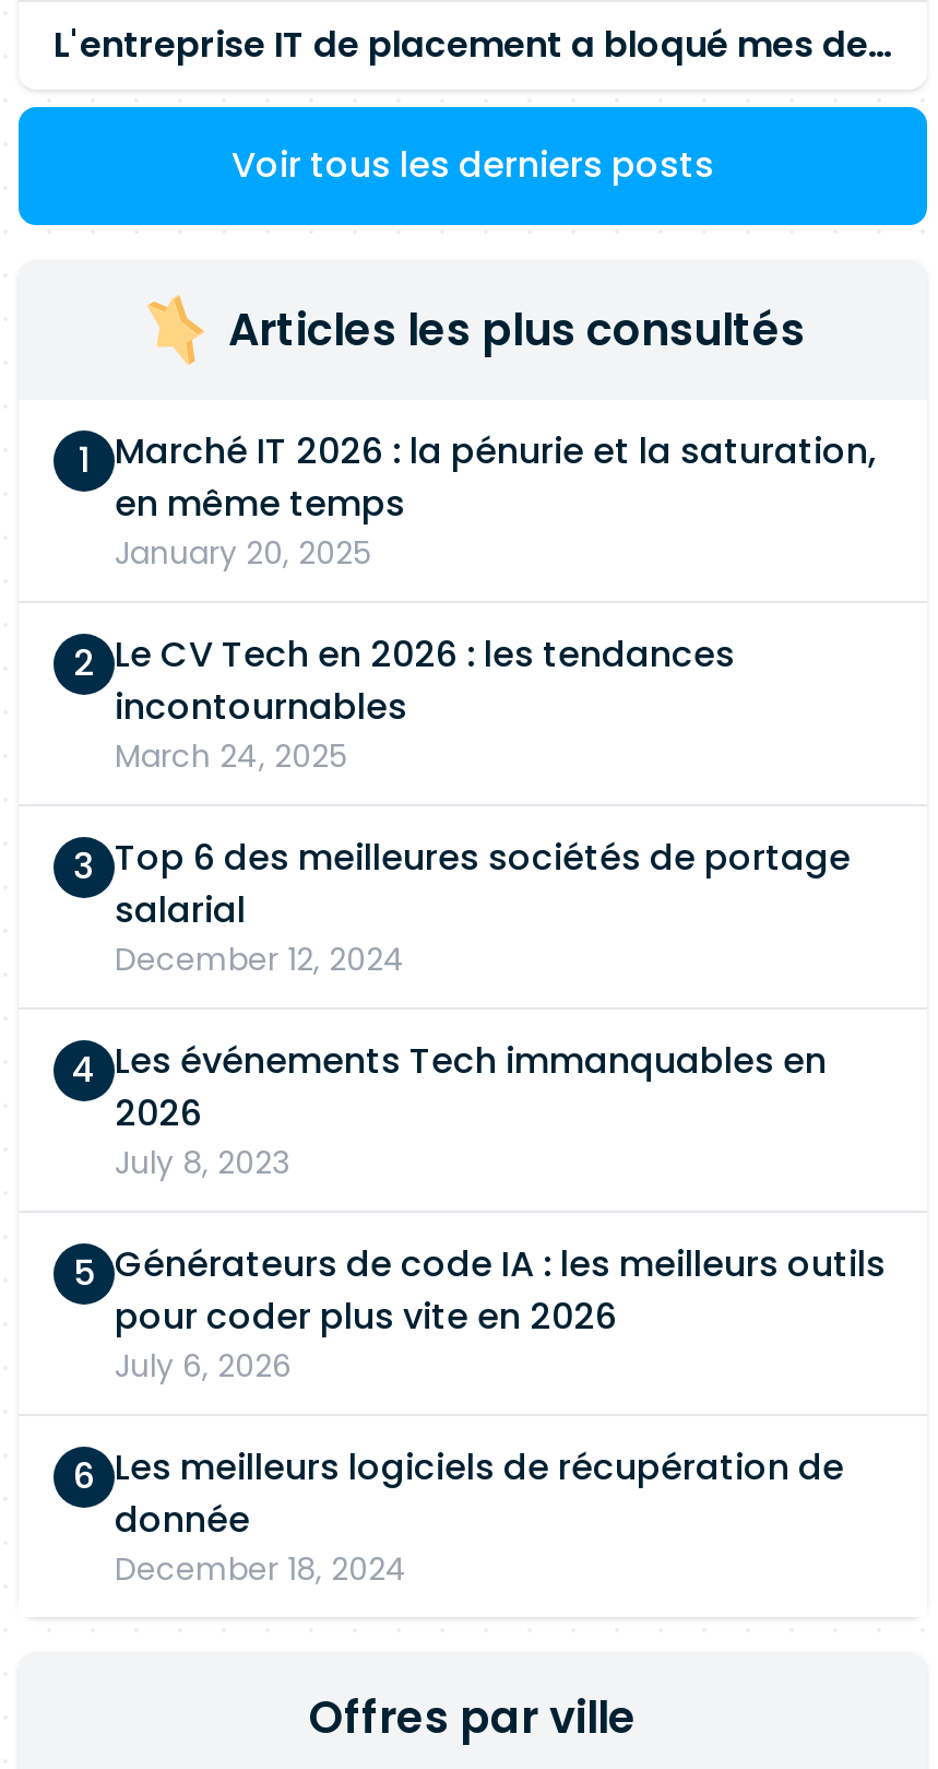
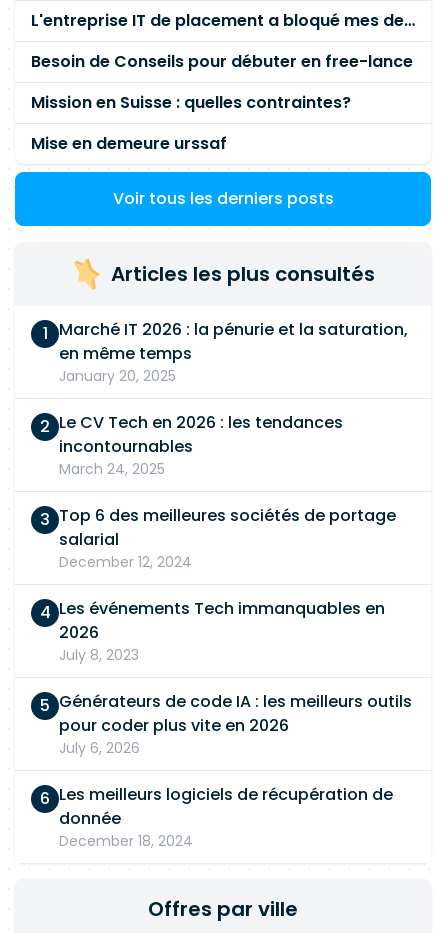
none -> [31,50,413,155] Besoin de Conseils pour débuter en free-lance | Mission en Suisse : quelles contraintes? | Mise en demeure urssaf

